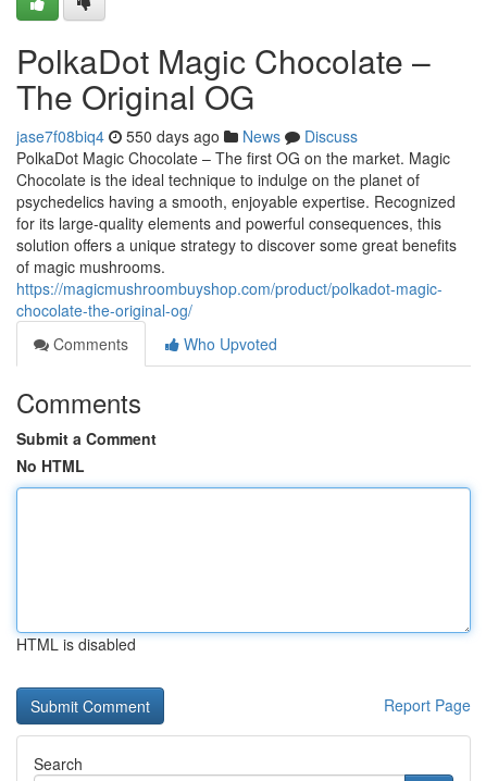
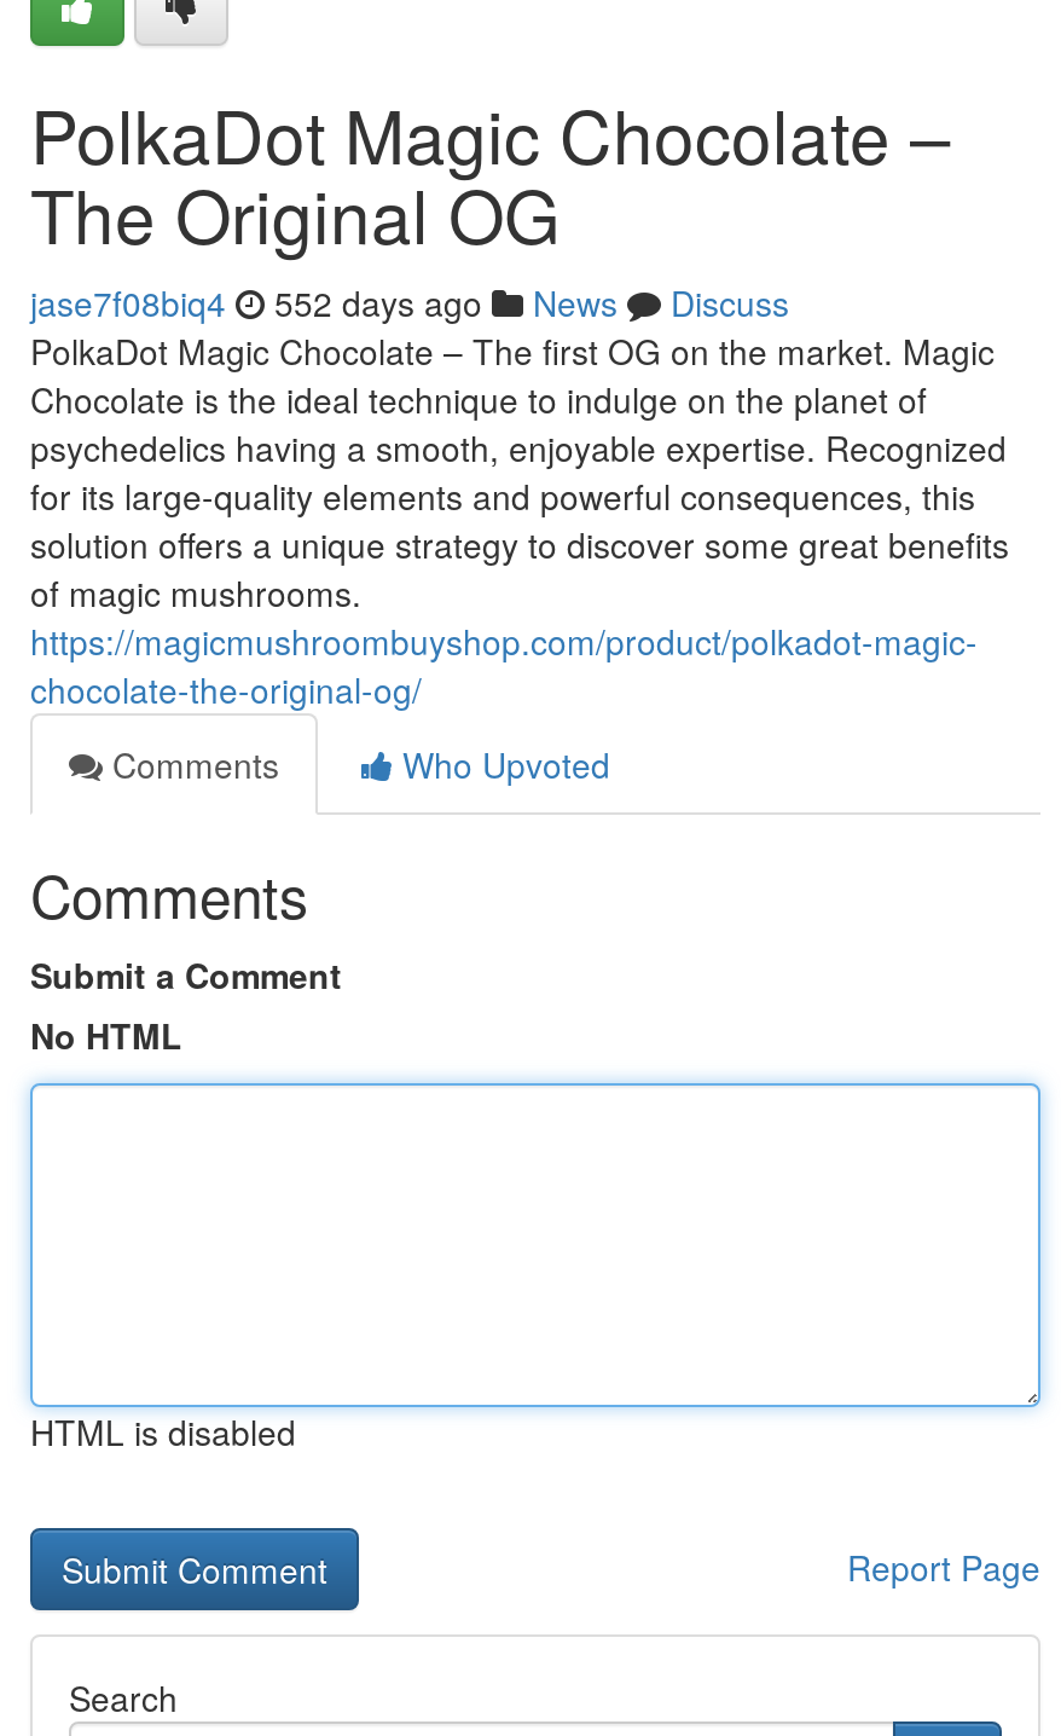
[16,125,358,147] jase7f08biq4 550 days ago News Discuss -> [30,278,789,326] jase7f08biq4 552 days ago News Discuss

